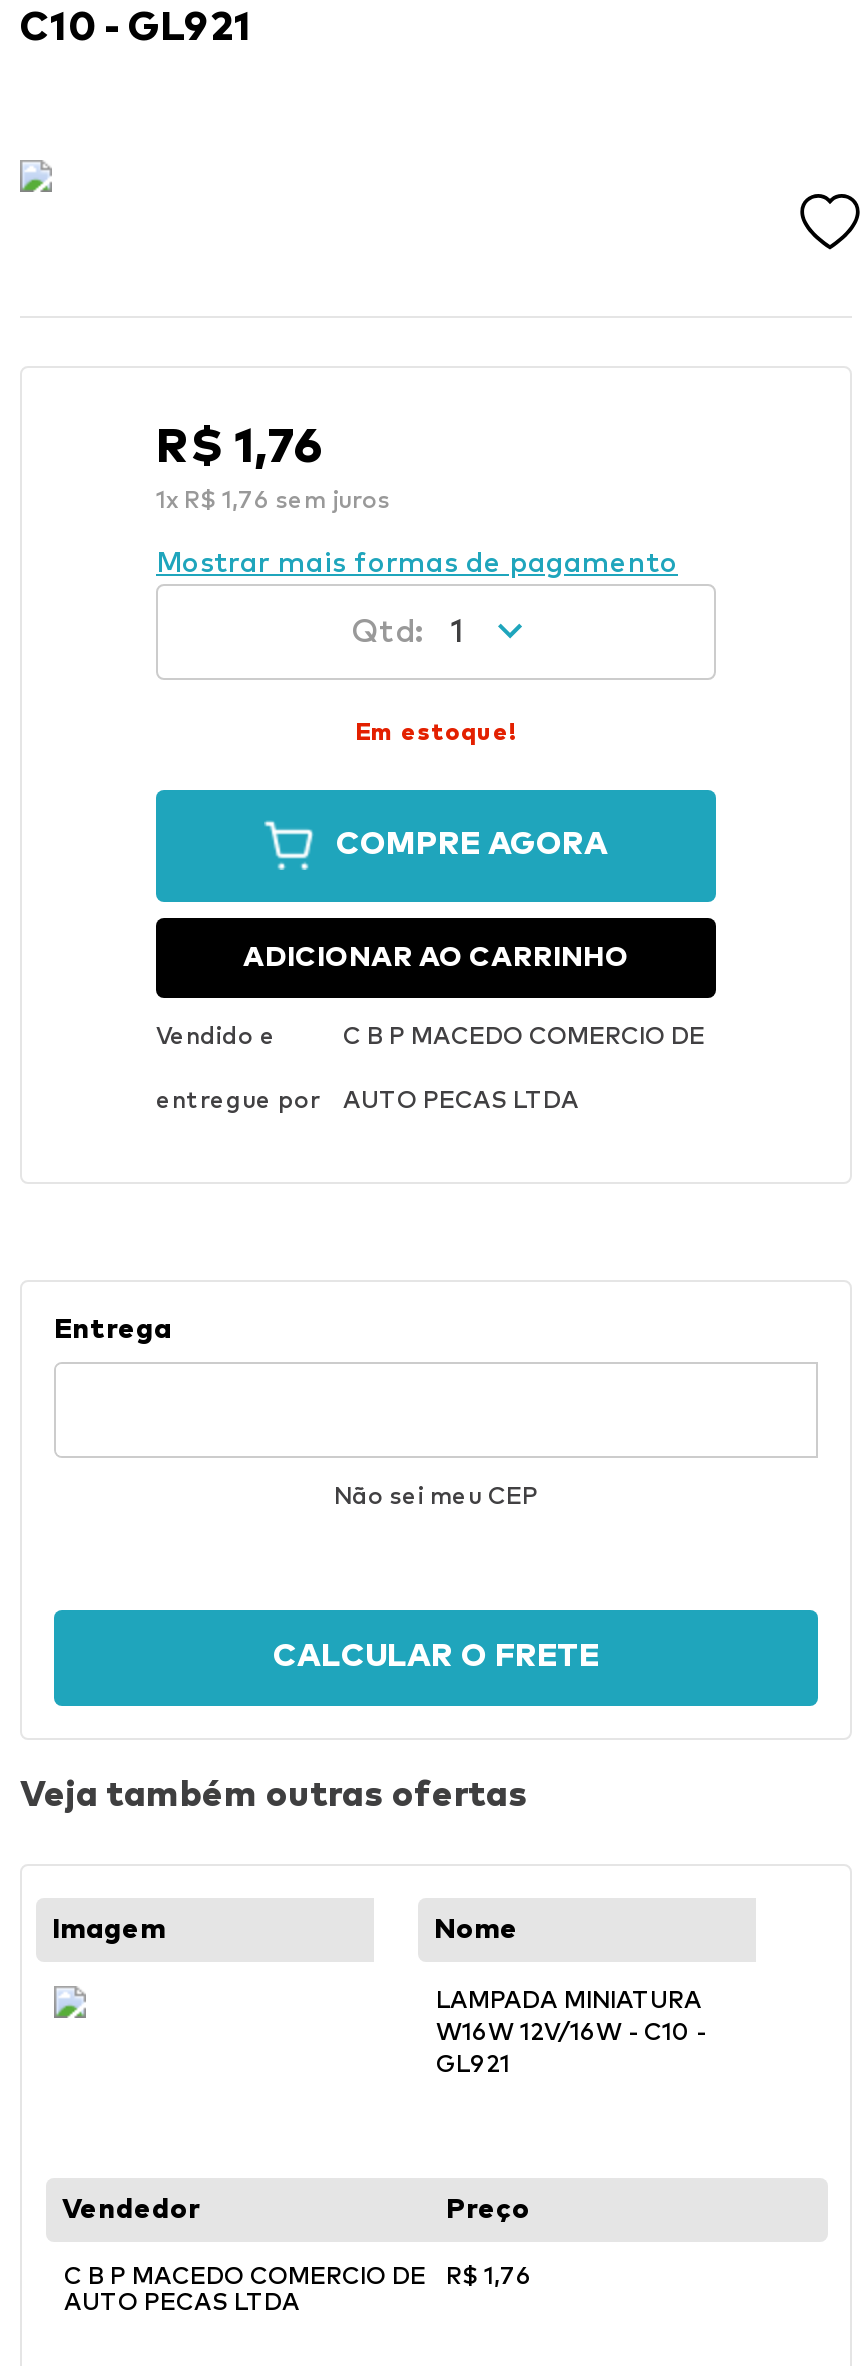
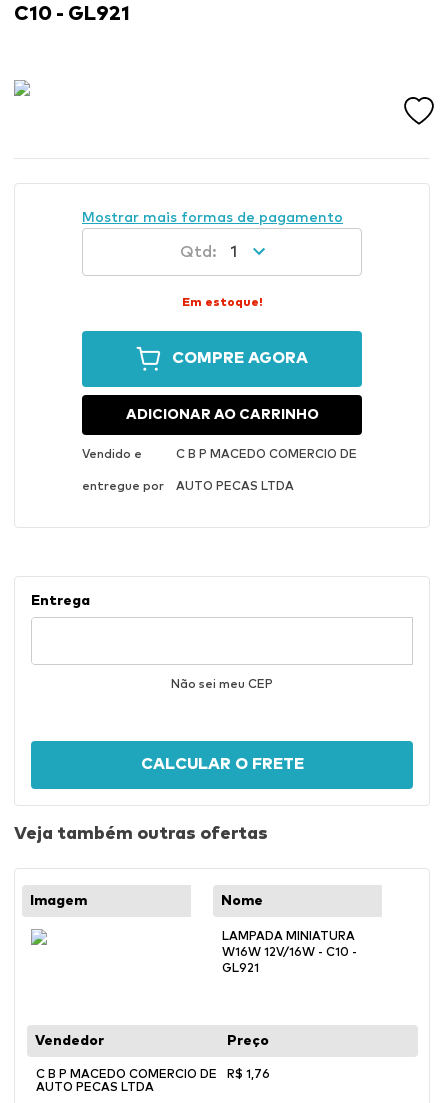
[156,424,390,514] R$ 1,76 | 1x R$ 1,76 sem juros -> none

